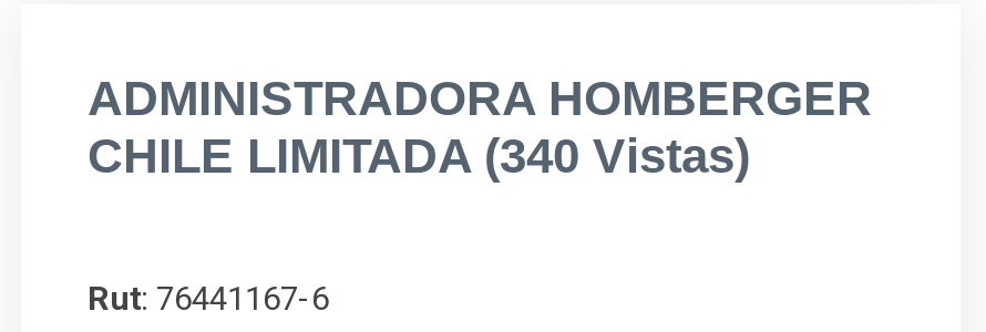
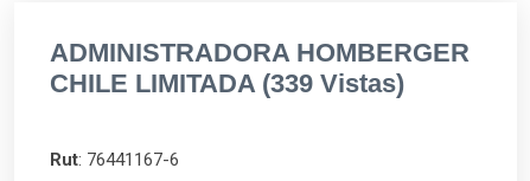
[88,129,750,184] CHILE LIMITADA (340 Vistas) -> [50,69,404,99] CHILE LIMITADA (339 Vistas)

